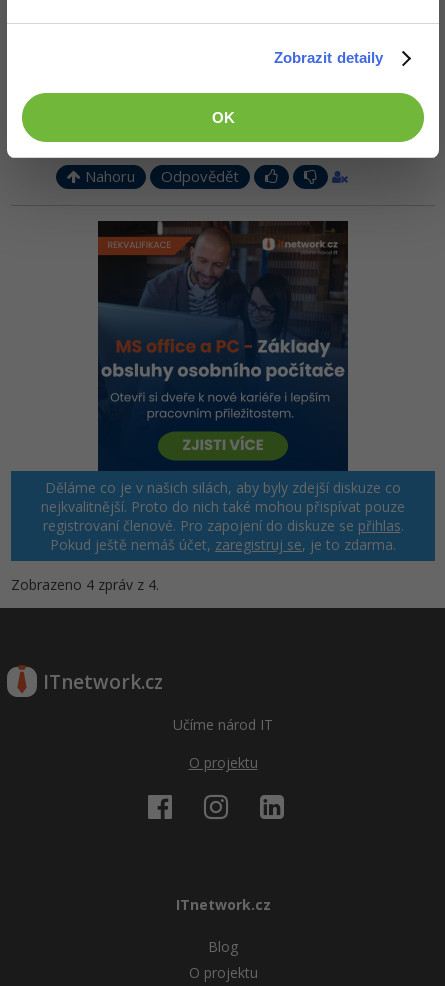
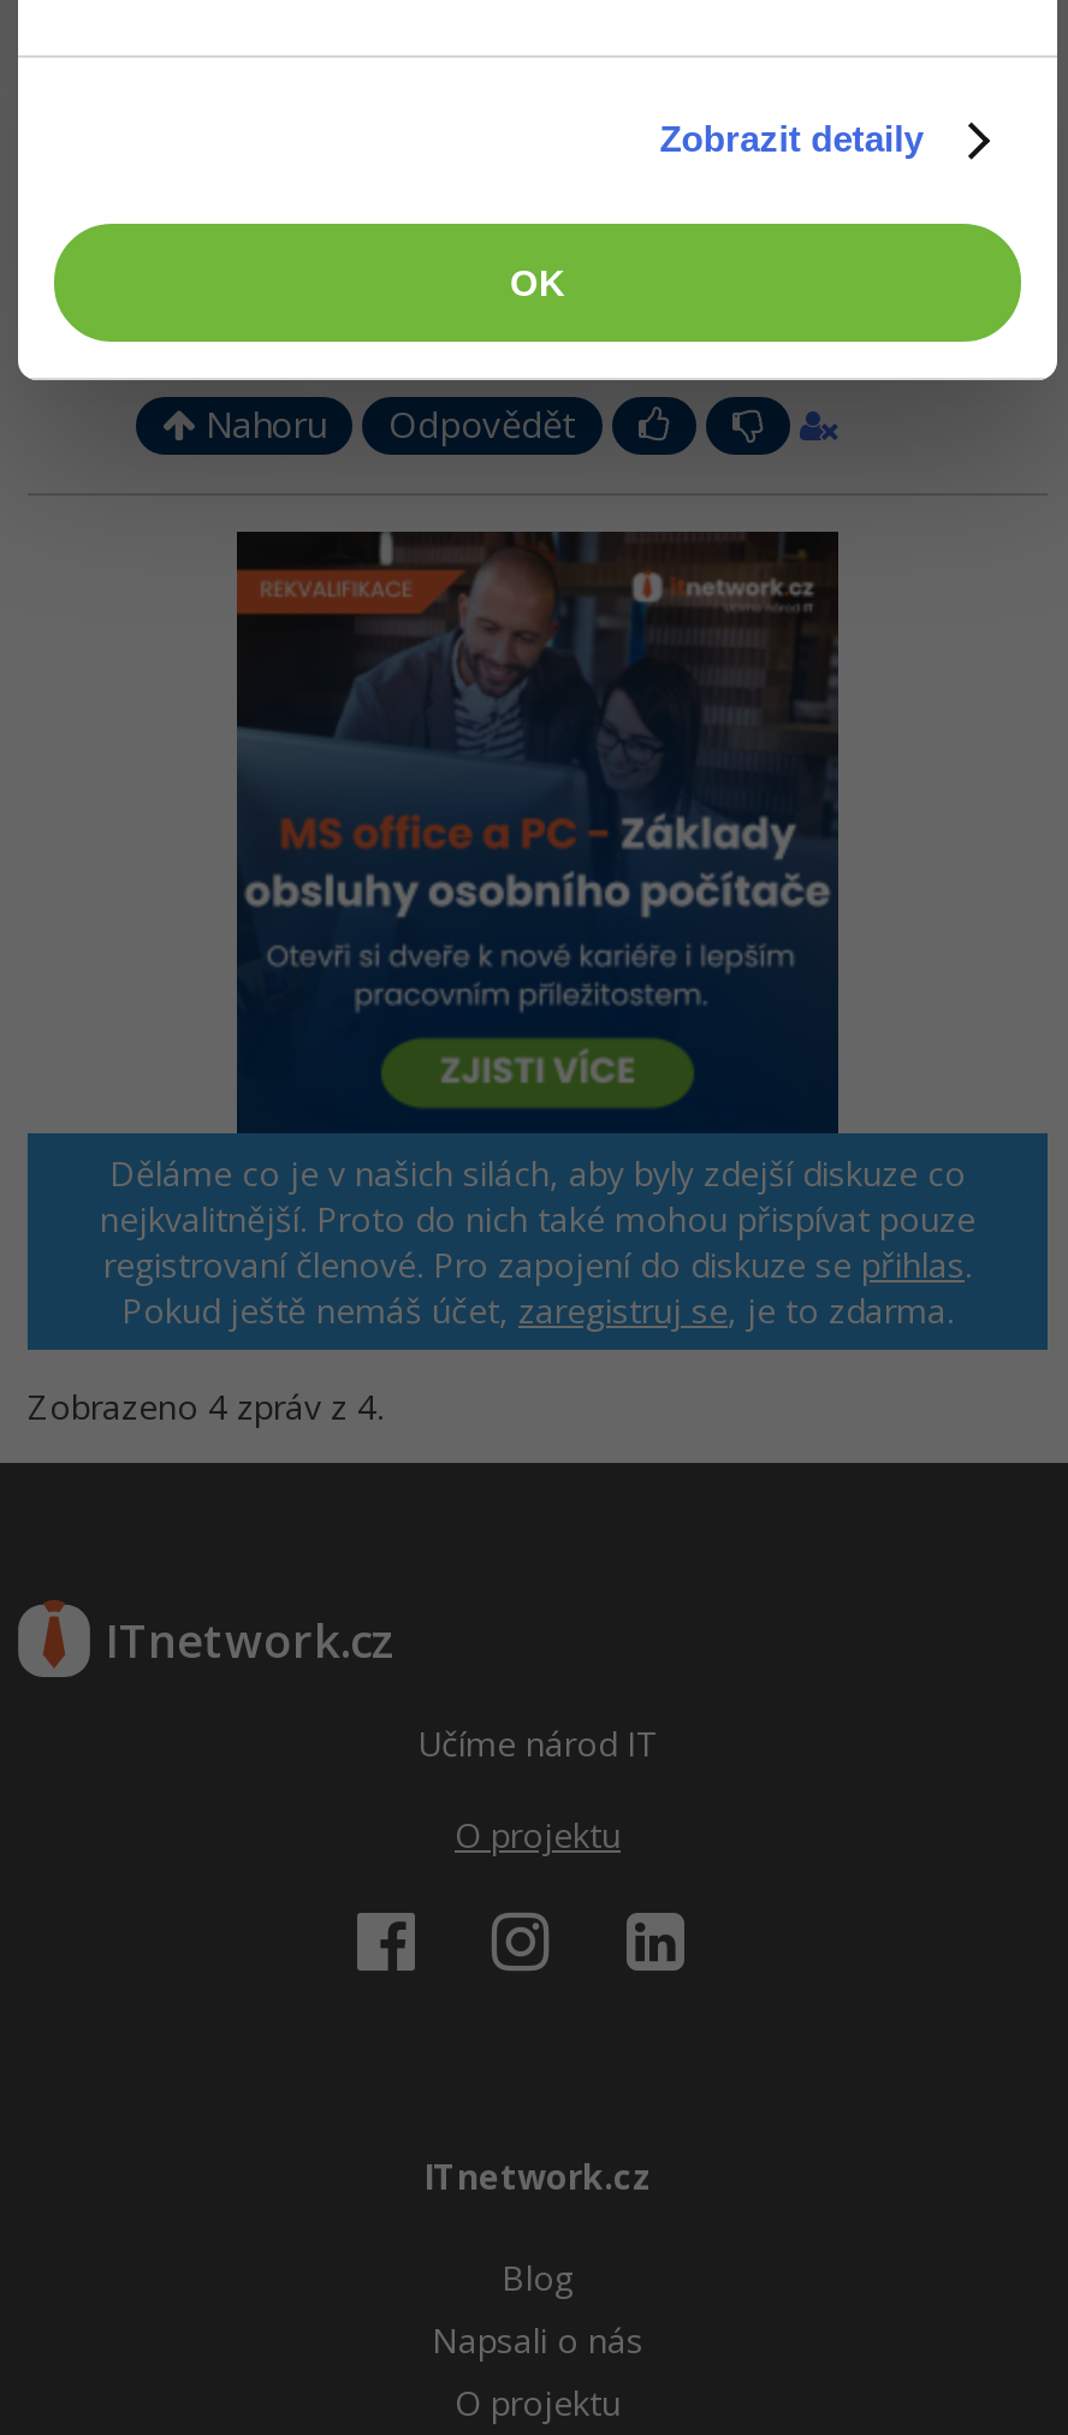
none -> [432,2316,643,2362] Napsali o nás

